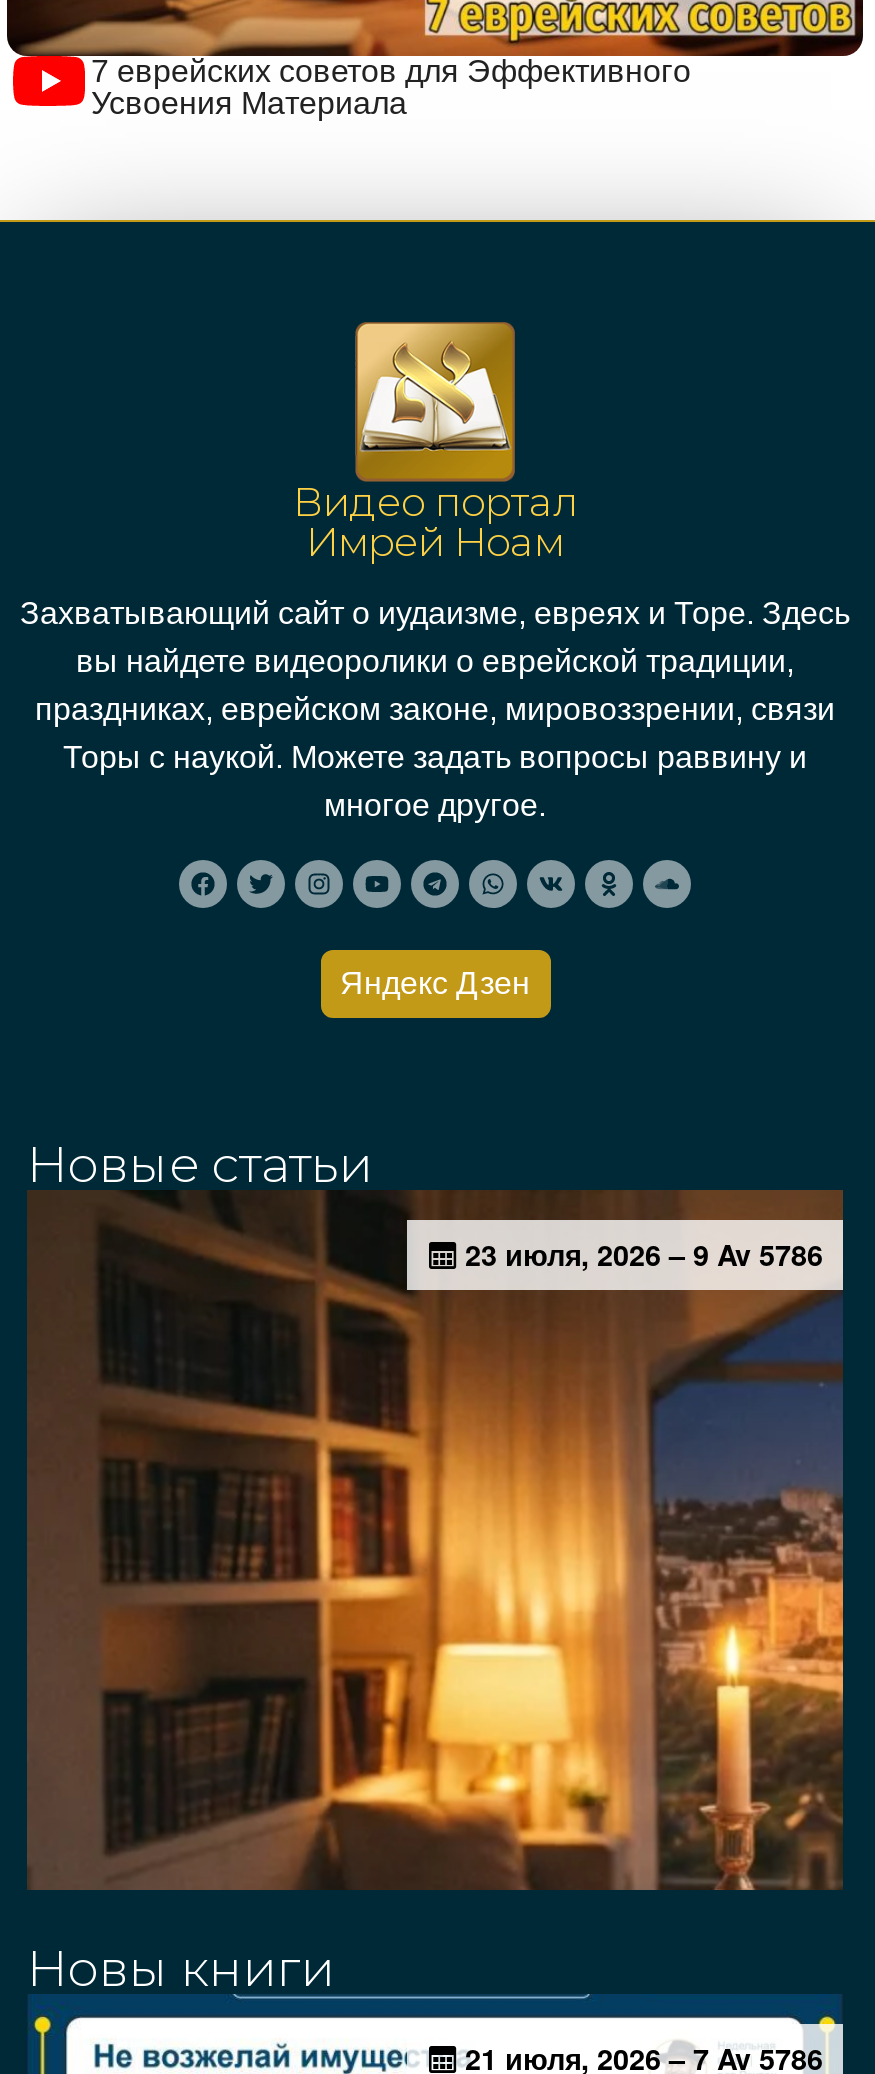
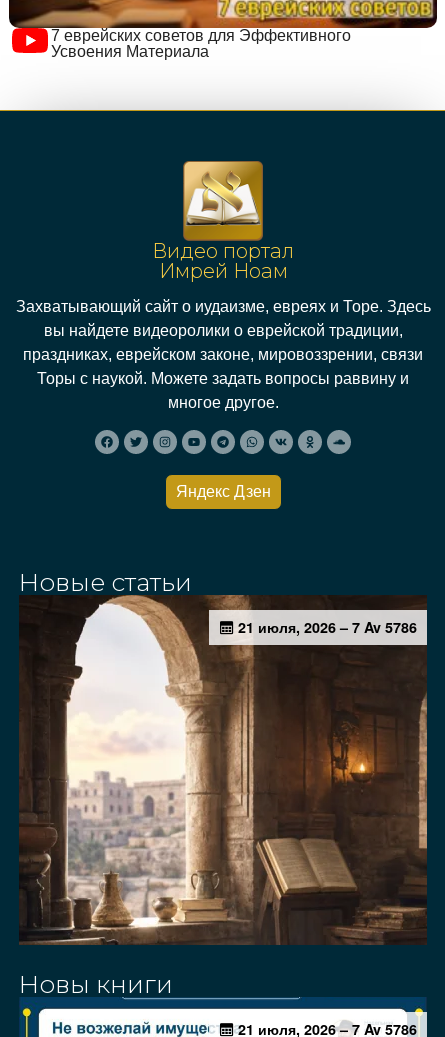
[27,1190,845,1890] [image] -> [20,595,427,944] [image]

